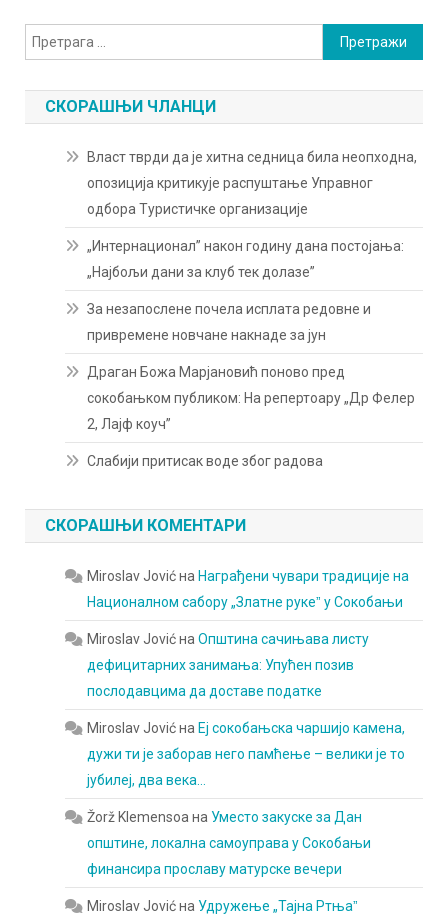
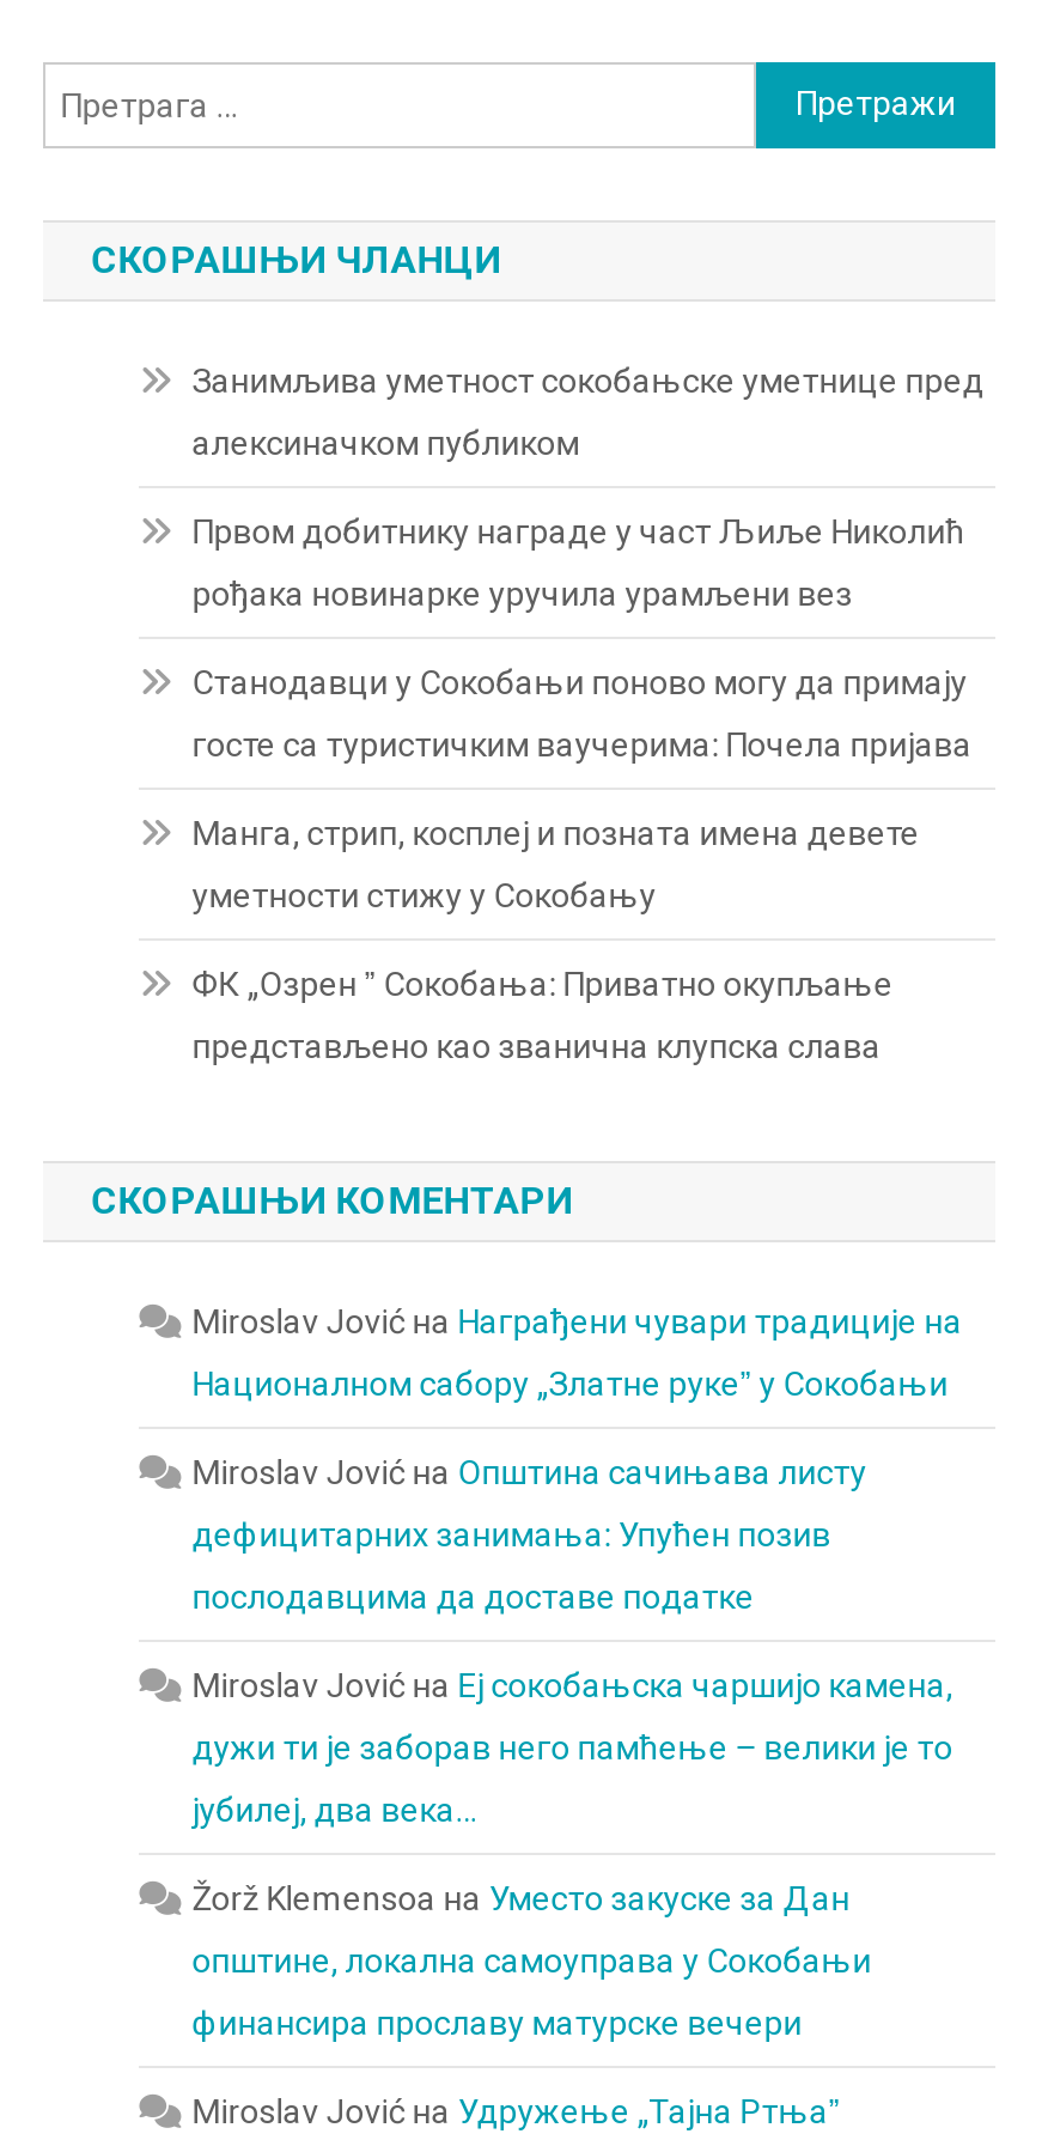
[87,149,417,469] Власт тврди да је хитна седница била неопходна, | опозиција критикује распуштање Управног | одбора Туристичке организације | „Интернационал” након годину дана постојања: | „Најбољи дани за клуб тек долазе” | За незапослене почела исплата редовне и | привремене новчане накнаде за јун | Драган Божа Марјановић поново пред | сокобањком публиком: На репертоару „Др Фелер | 2, Лајф коуч” | Слабији притисак воде због радова -> [192,360,984,1064] Занимљива уметност сокобањске уметнице пред | алексиначком публиком | Првом добитнику награде у част Љиље Николић | рођака новинарке уручила урамљени вез | Станодавци у Сокобањи поново могу да примају | госте са туристичким ваучерима: Почела пријава | Манга, стрип, косплеј и позната имена девете | уметности стижу у Сокобању | ФК „Озрен ˮ Сокобања: Приватно окупљање | представљено као званична клупска слава

